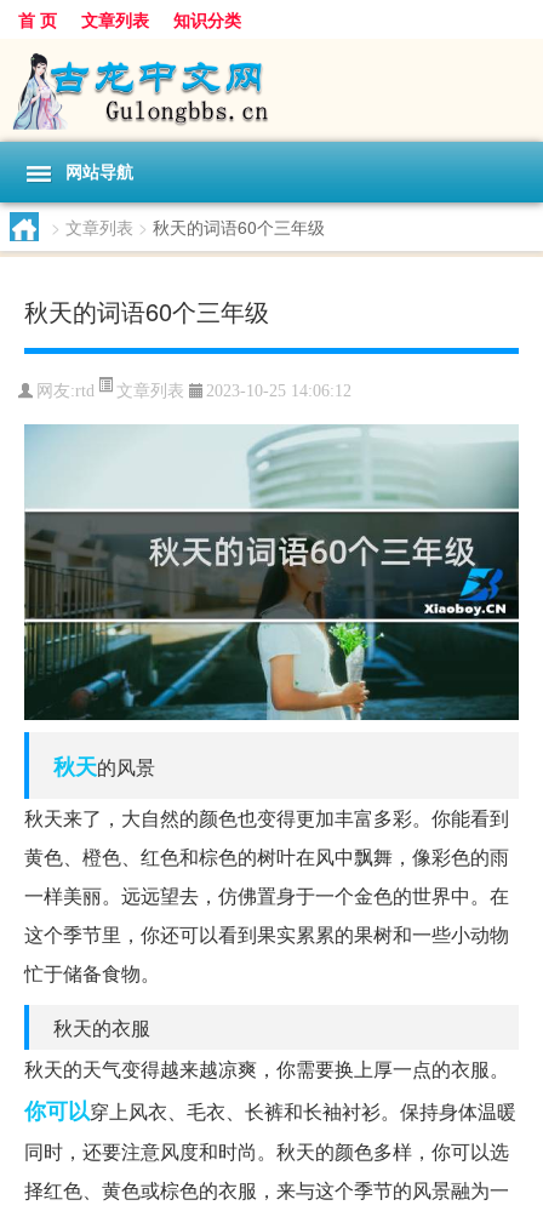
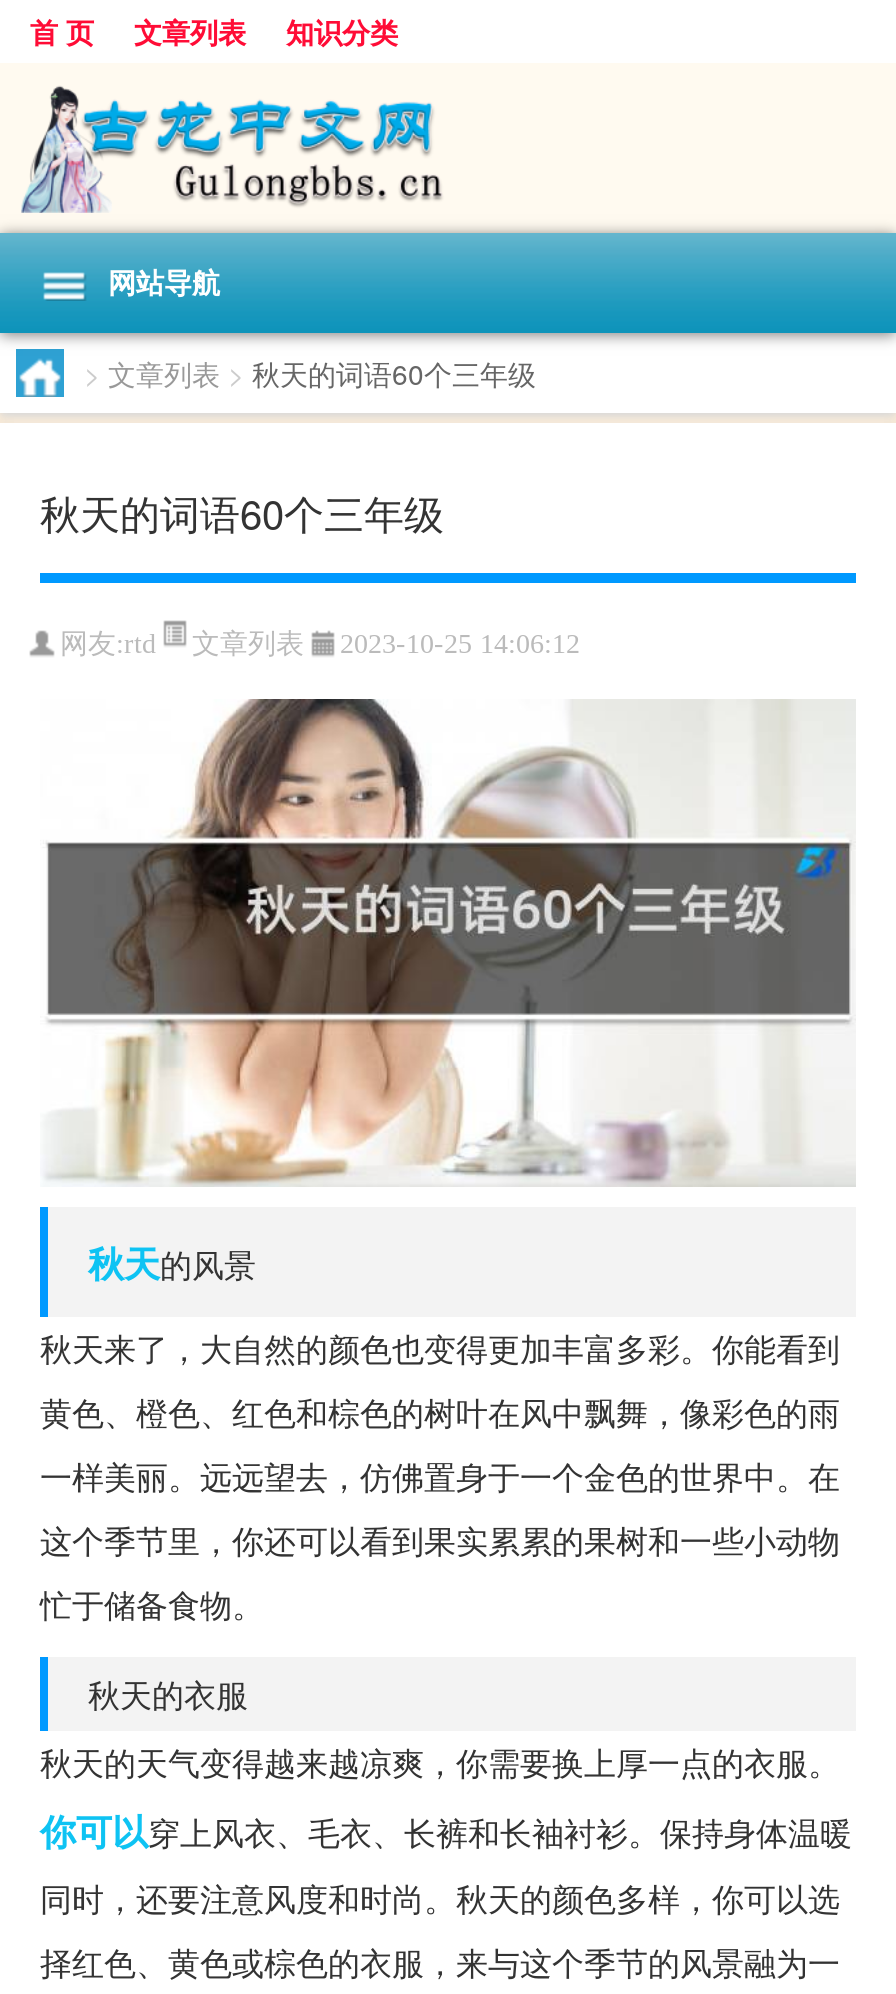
[23,423,520,721] [image] -> [40,697,856,1187] [image]

